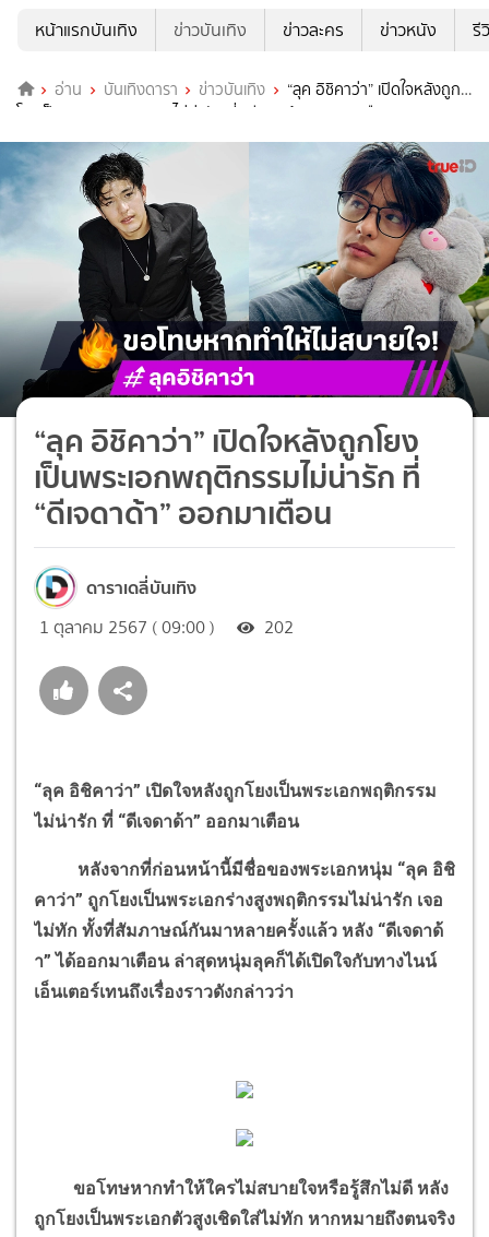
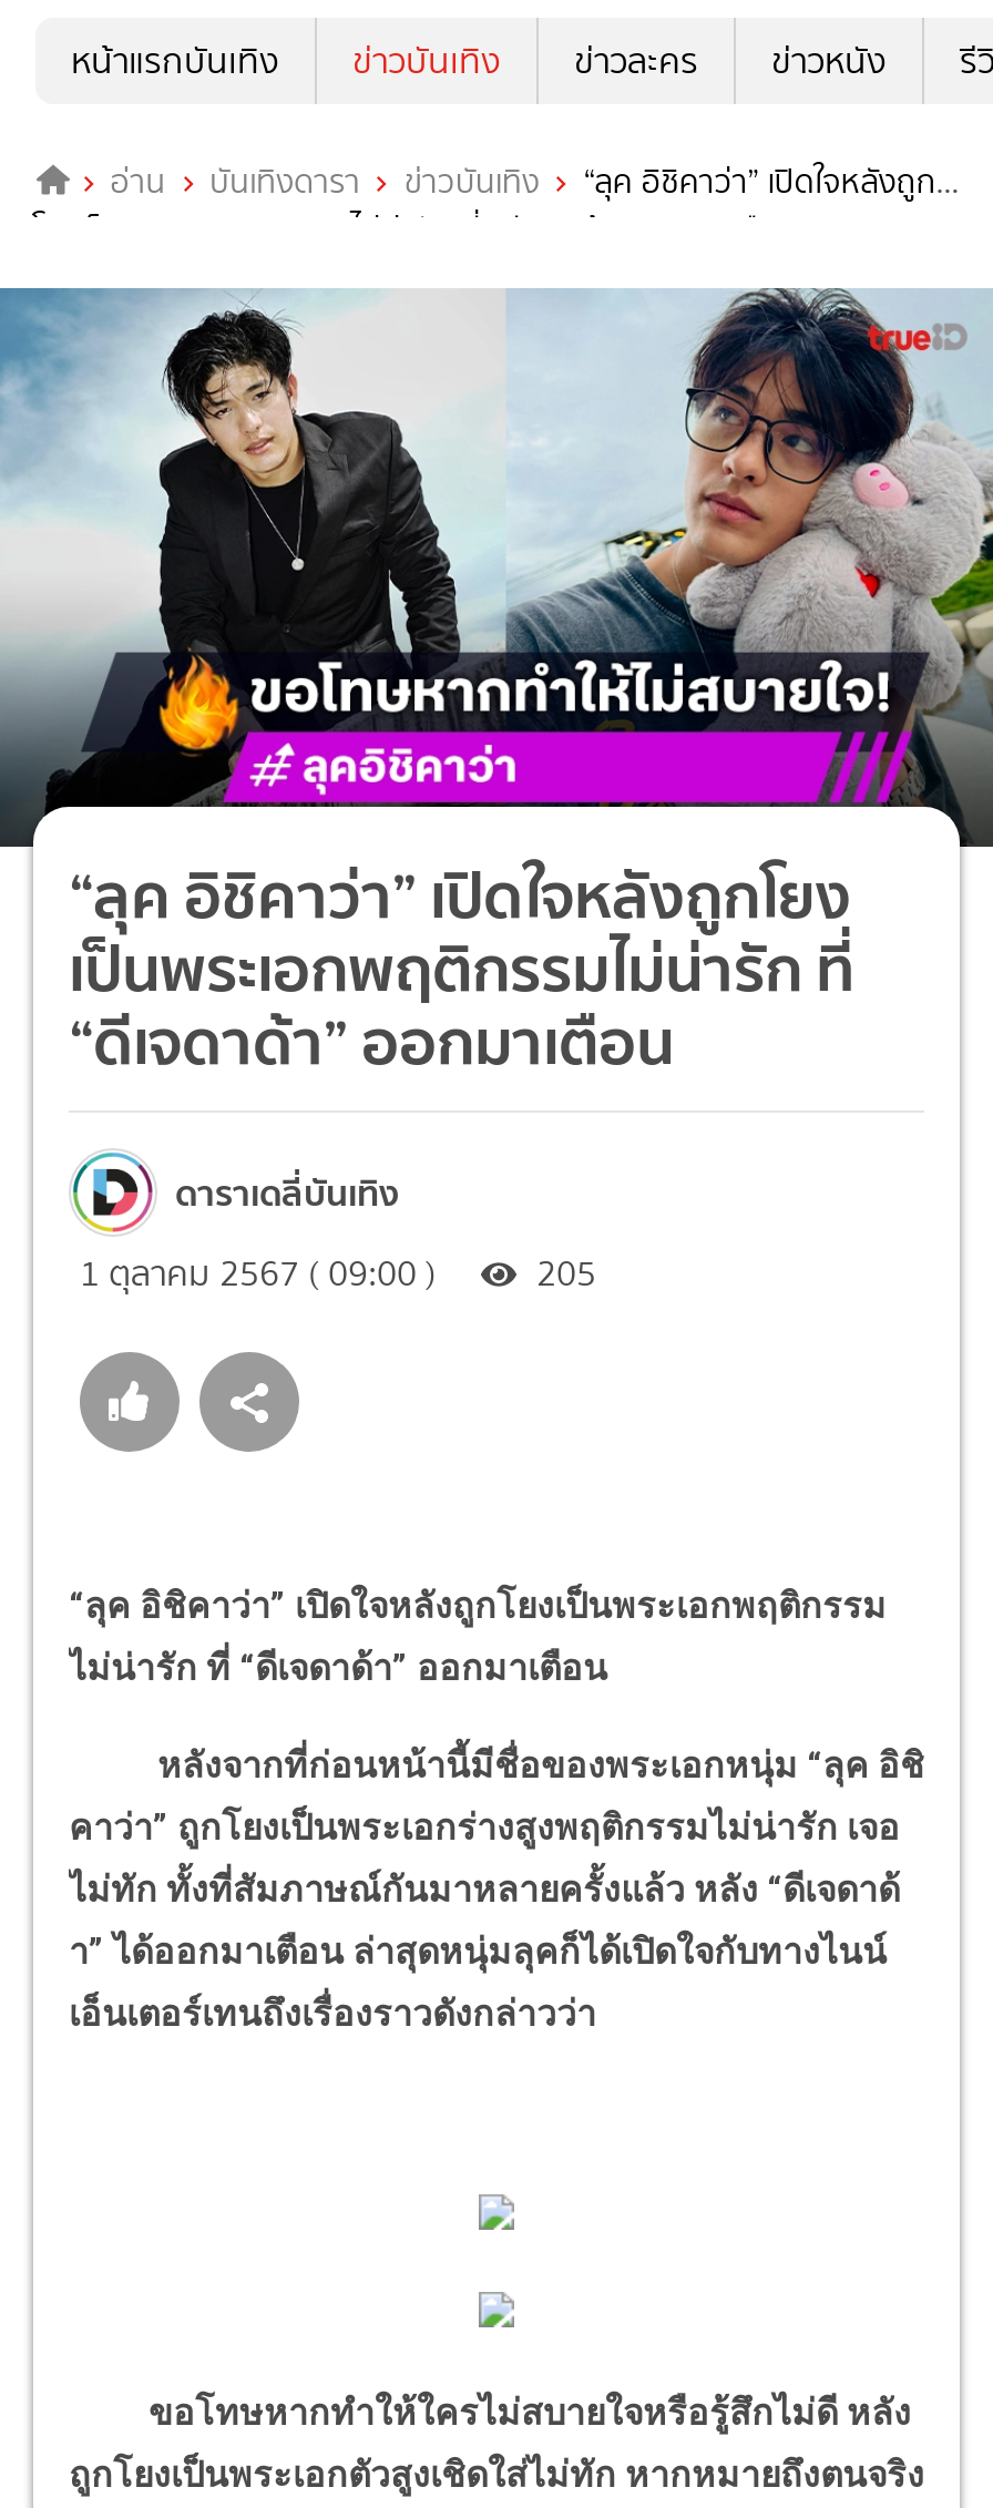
[39,615,294,640] 1 ตุลาคม 2567 ( 09:00 ) 202 -> [80,1248,596,1299] 1 ตุลาคม 2567 ( 09:00 ) 205

